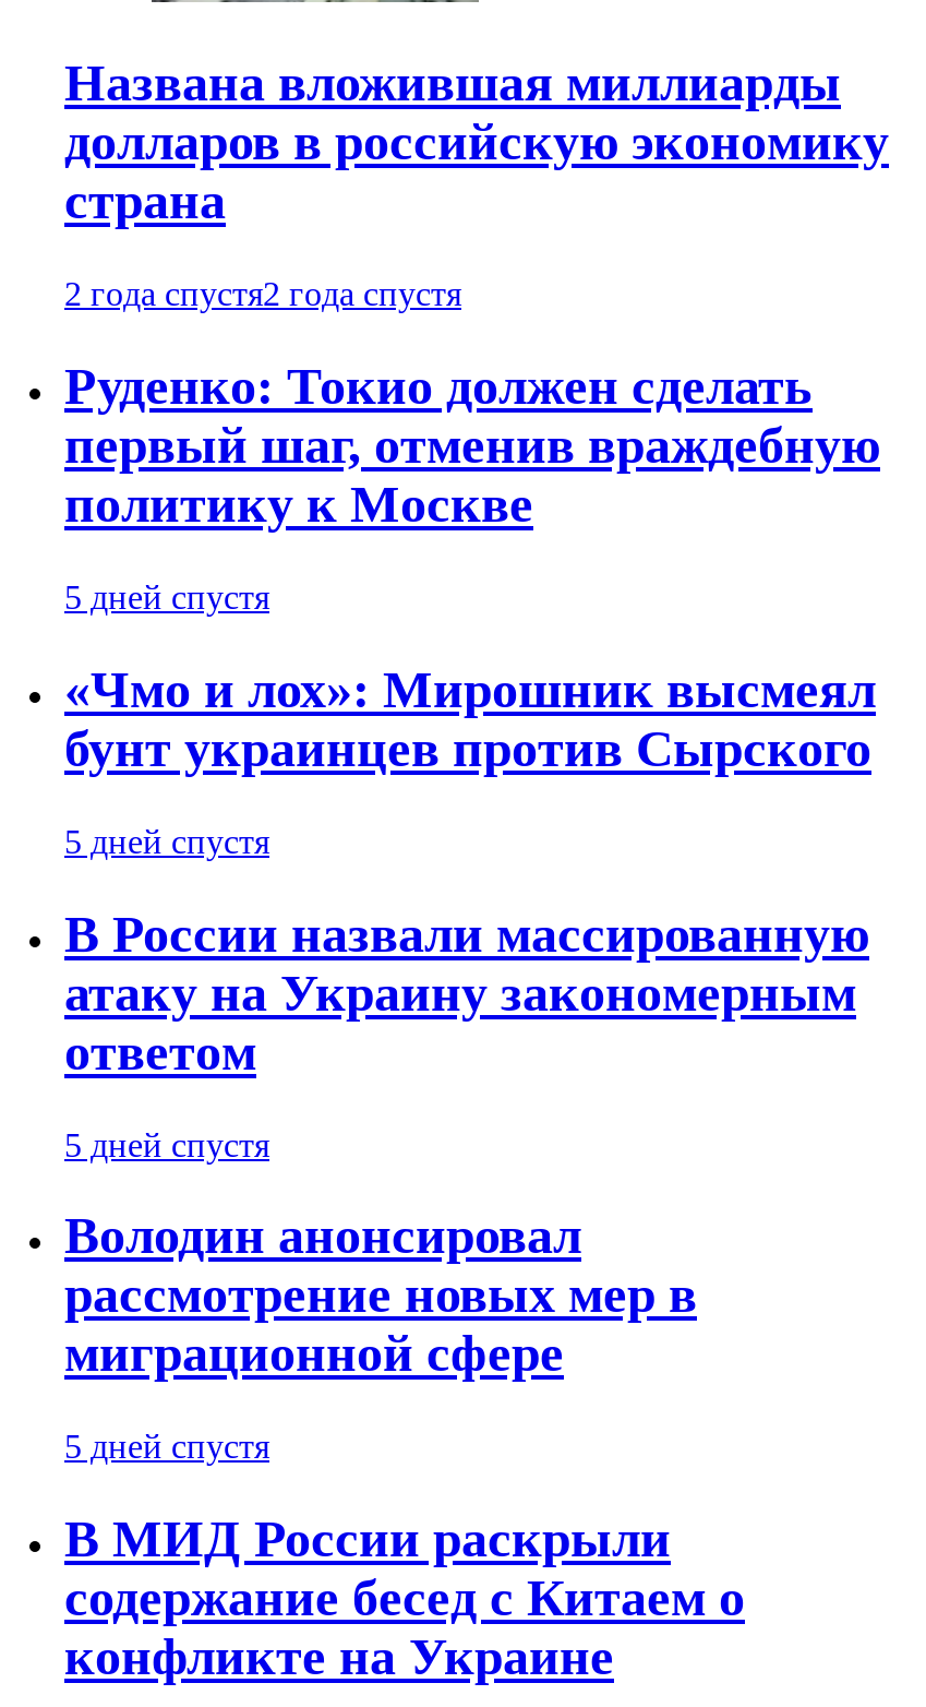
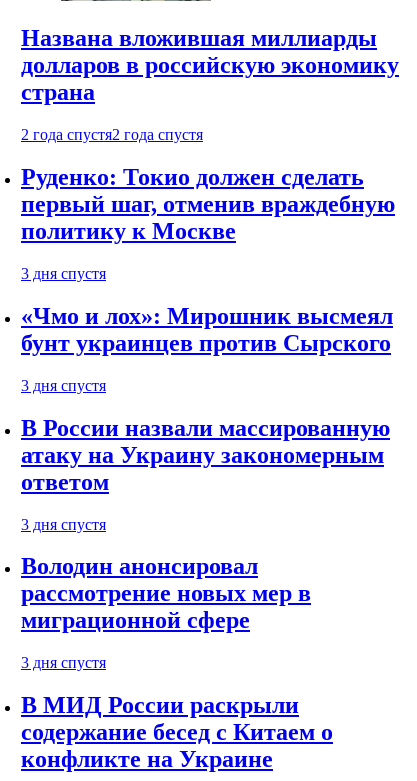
[64,578,269,615] 5 дней спустя -> [21,265,106,282] 3 дня спустя
[64,823,269,860] 5 дней спустя -> [21,377,106,394] 3 дня спустя
[64,1125,269,1163] 5 дней спустя -> [21,516,106,533] 3 дня спустя
[64,1428,269,1466] 5 дней спустя -> [21,654,106,671] 3 дня спустя

